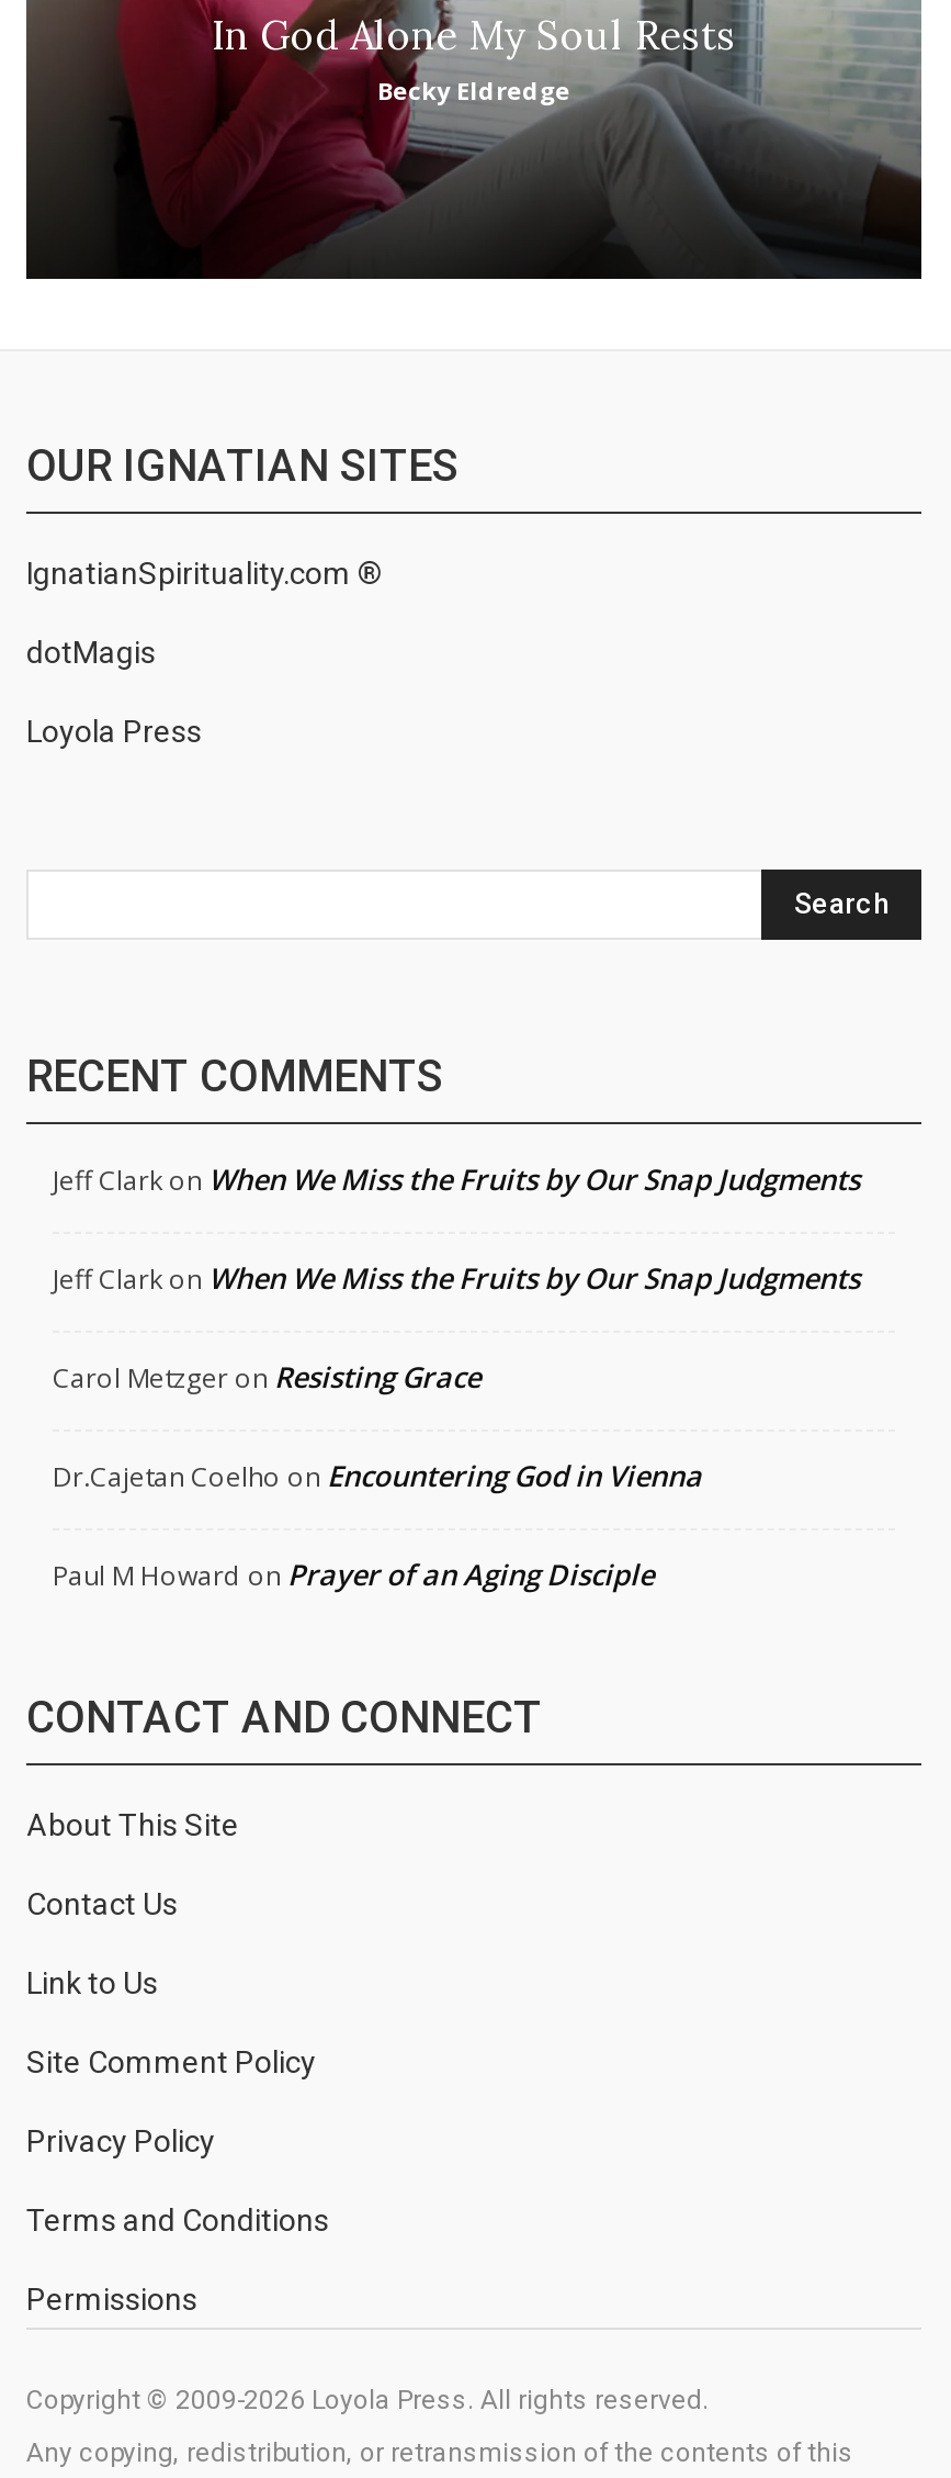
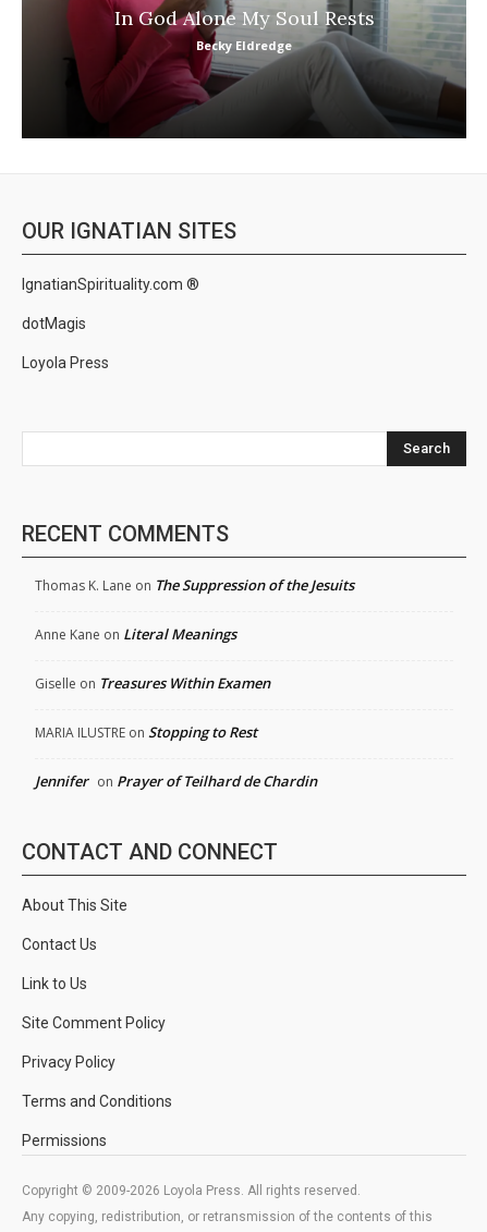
[53,1159,860,1199] Jeff Clark on When We Miss the Fruits by Our Snap Judgments -> [35,575,354,595] Thomas K. Lane on The Suppression of the Jesuits
[53,1258,860,1298] Jeff Clark on When We Miss the Fruits by Our Snap Judgments -> [35,624,236,644] Anne Kane on Literal Meanings
[53,1357,480,1397] Carol Metzger on Resisting Grace -> [35,673,270,693] Giselle on Treasures Within Examen
[53,1456,702,1495] Dr.Cajetan Coelho on Encountering God in Vienna -> [35,722,257,742] MARIA ILUSTRE on Stopping to Rest
[53,1555,654,1594] Paul M Howard on Prayer of an Aging Disciple -> [35,771,317,791] Jennifer on Prayer of Teilhard de Chardin

